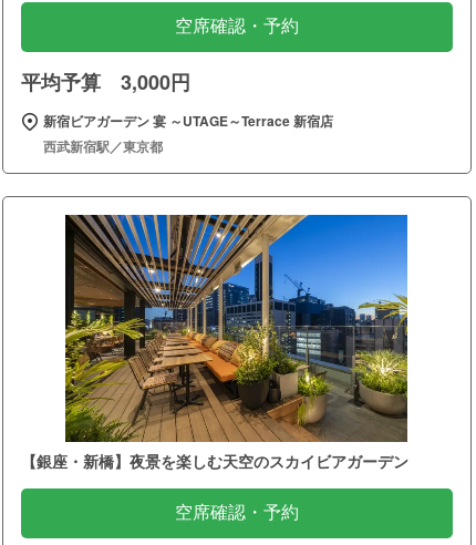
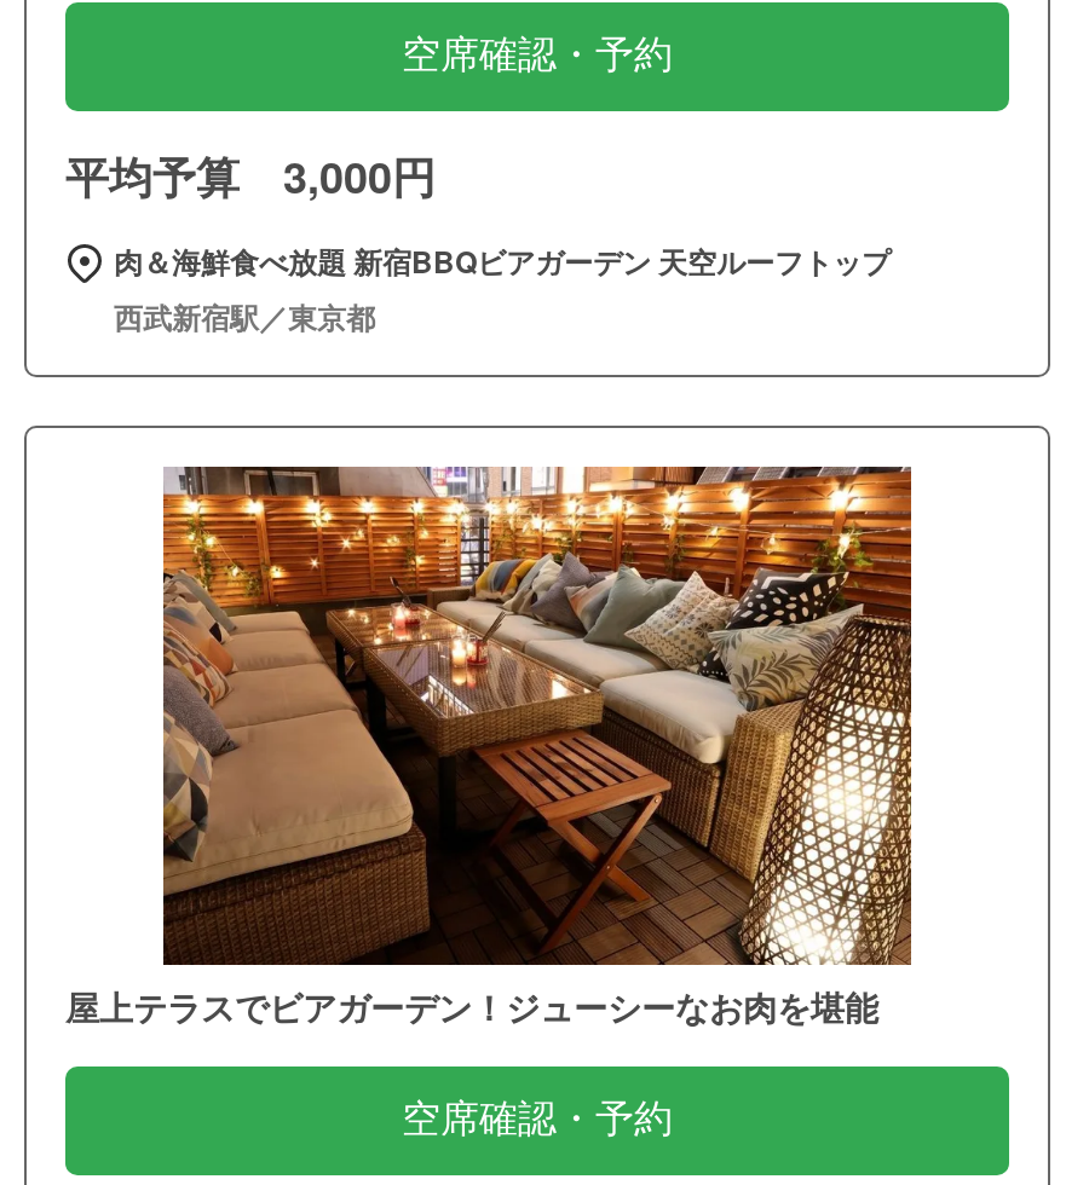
[43,110,333,130] 新宿ビアガーデン 宴 ～UTAGE～Terrace 新宿店 -> [114,240,891,283] 肉＆海鮮食べ放題 新宿BBQビアガーデン 天空ルーフトップ
[21,214,408,472] [image] | 【銀座・新橋】夜景を楽しむ天空のスカイビアガーデン -> [65,463,915,1030] [image] | 屋上テラスでビアガーデン！ジューシーなお肉を堪能

